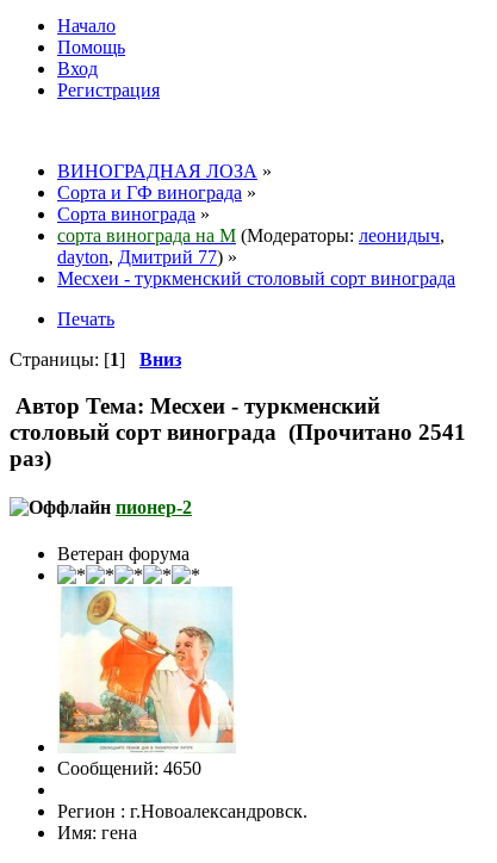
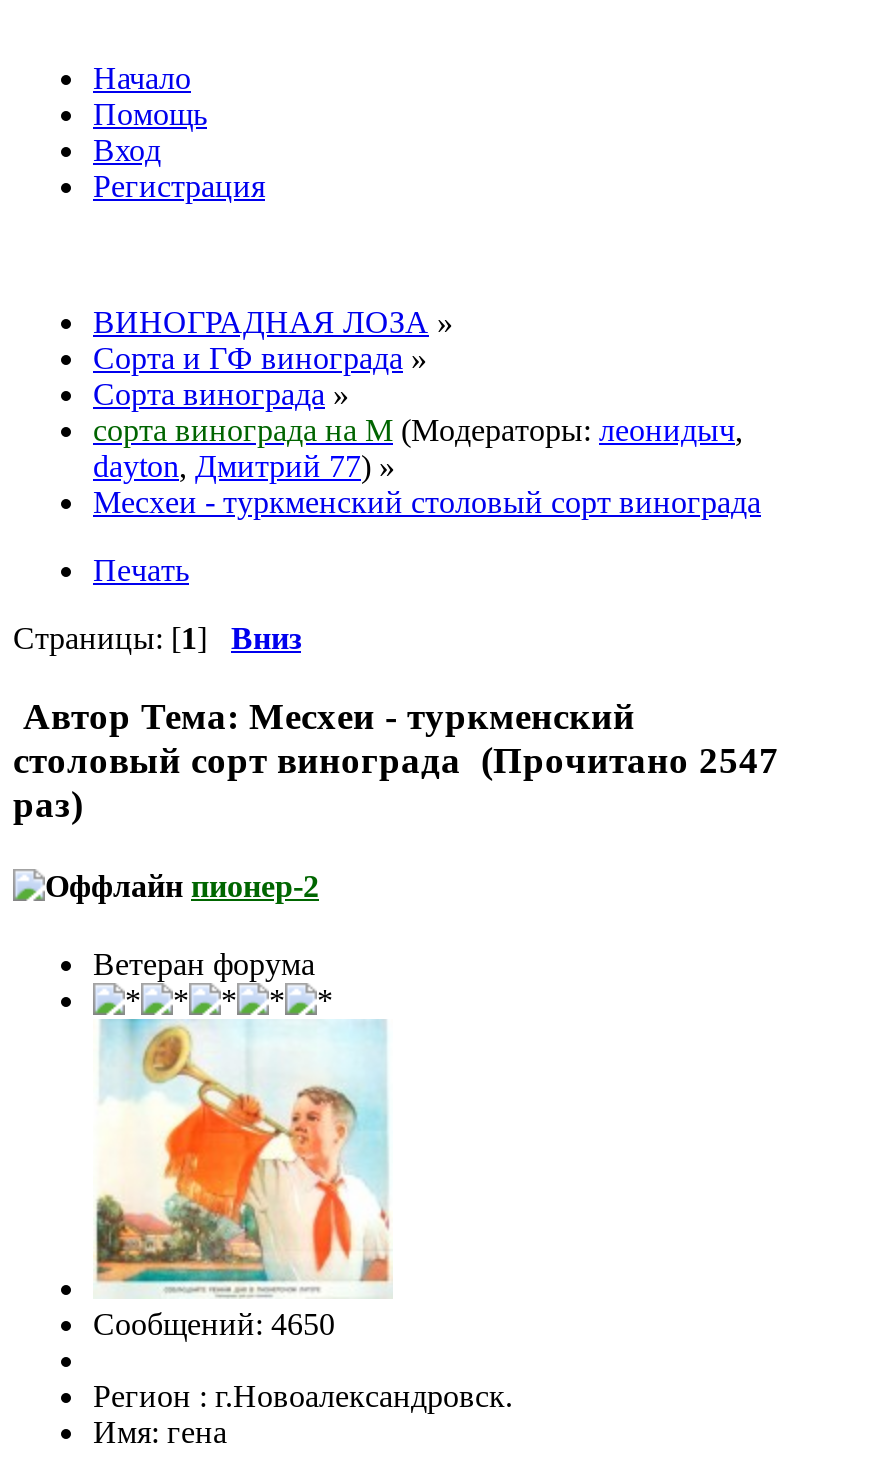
[10,419,466,444] столовый сорт винограда (Прочитано 2541 -> [13,738,779,780] столовый сорт винограда (Прочитано 2547

